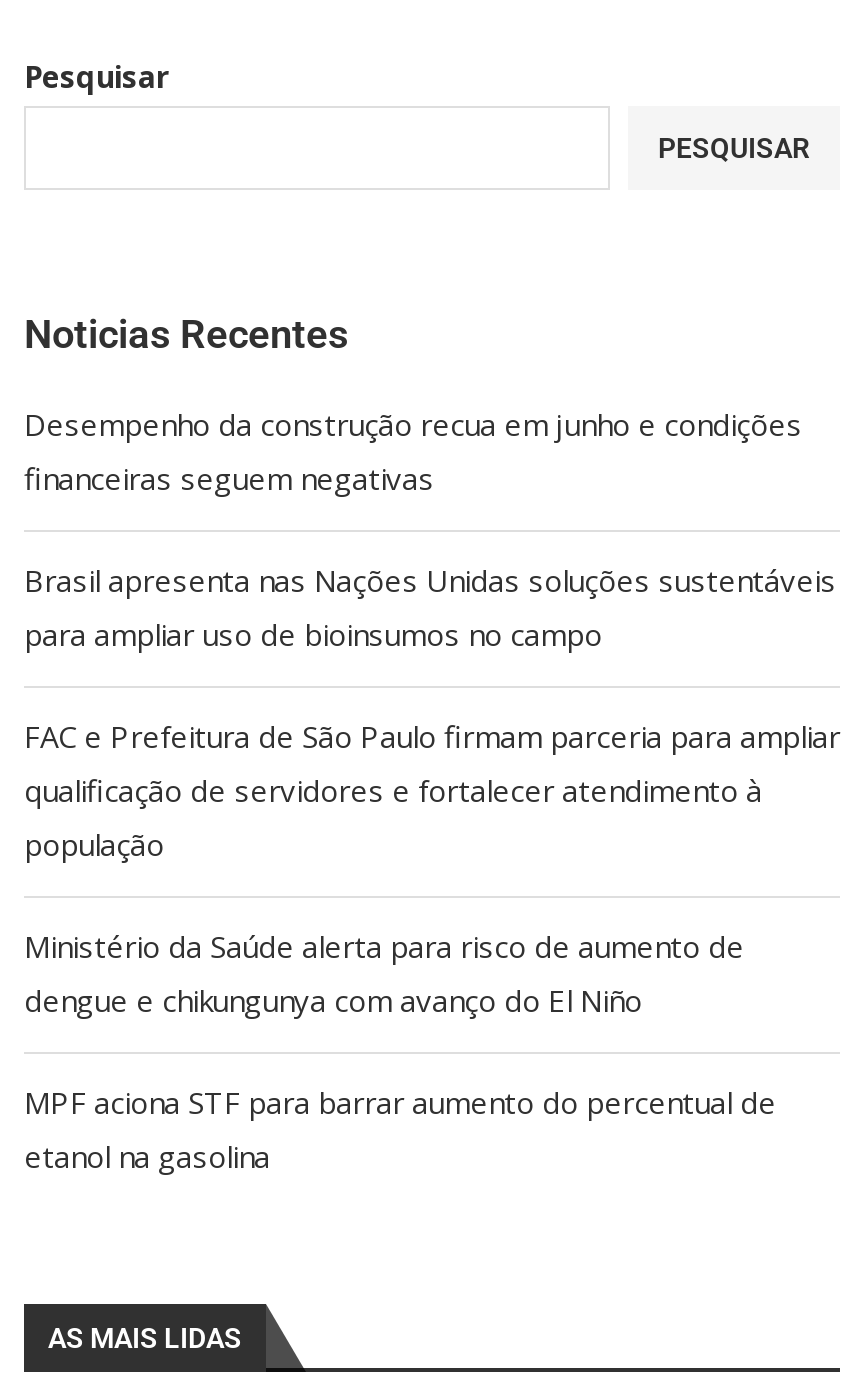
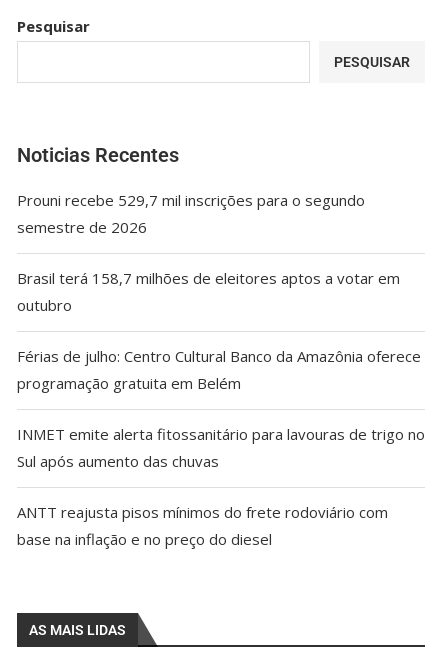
[24,405,802,499] Desempenho da construção recua em junho e condições | financeiras seguem negativas -> [17,190,365,237] Prouni recebe 529,7 mil inscrições para o segundo | semestre de 2026
[24,561,836,655] Brasil apresenta nas Nações Unidas soluções sustentáveis | para ampliar uso de bioinsumos no campo -> [17,268,400,315] Brasil terá 158,7 milhões de eleitores aptos a votar em | outubro
[24,717,840,865] FAC e Prefeitura de São Paulo firmam parceria para ampliar | qualificação de servidores e fortalecer atendimento à | população -> [17,346,421,393] Férias de julho: Centro Cultural Banco da Amazônia oferece | programação gratuita em Belém
[24,927,744,1021] Ministério da Saúde alerta para risco de aumento de | dengue e chikungunya com avanço do El Niño -> [17,424,425,471] INMET emite alerta fitossanitário para lavouras de trigo no | Sul após aumento das chuvas
[24,1083,776,1177] MPF aciona STF para barrar aumento do percentual de | etanol na gasolina -> [17,502,388,549] ANTT reajusta pisos mínimos do frete rodoviário com | base na inflação e no preço do diesel

